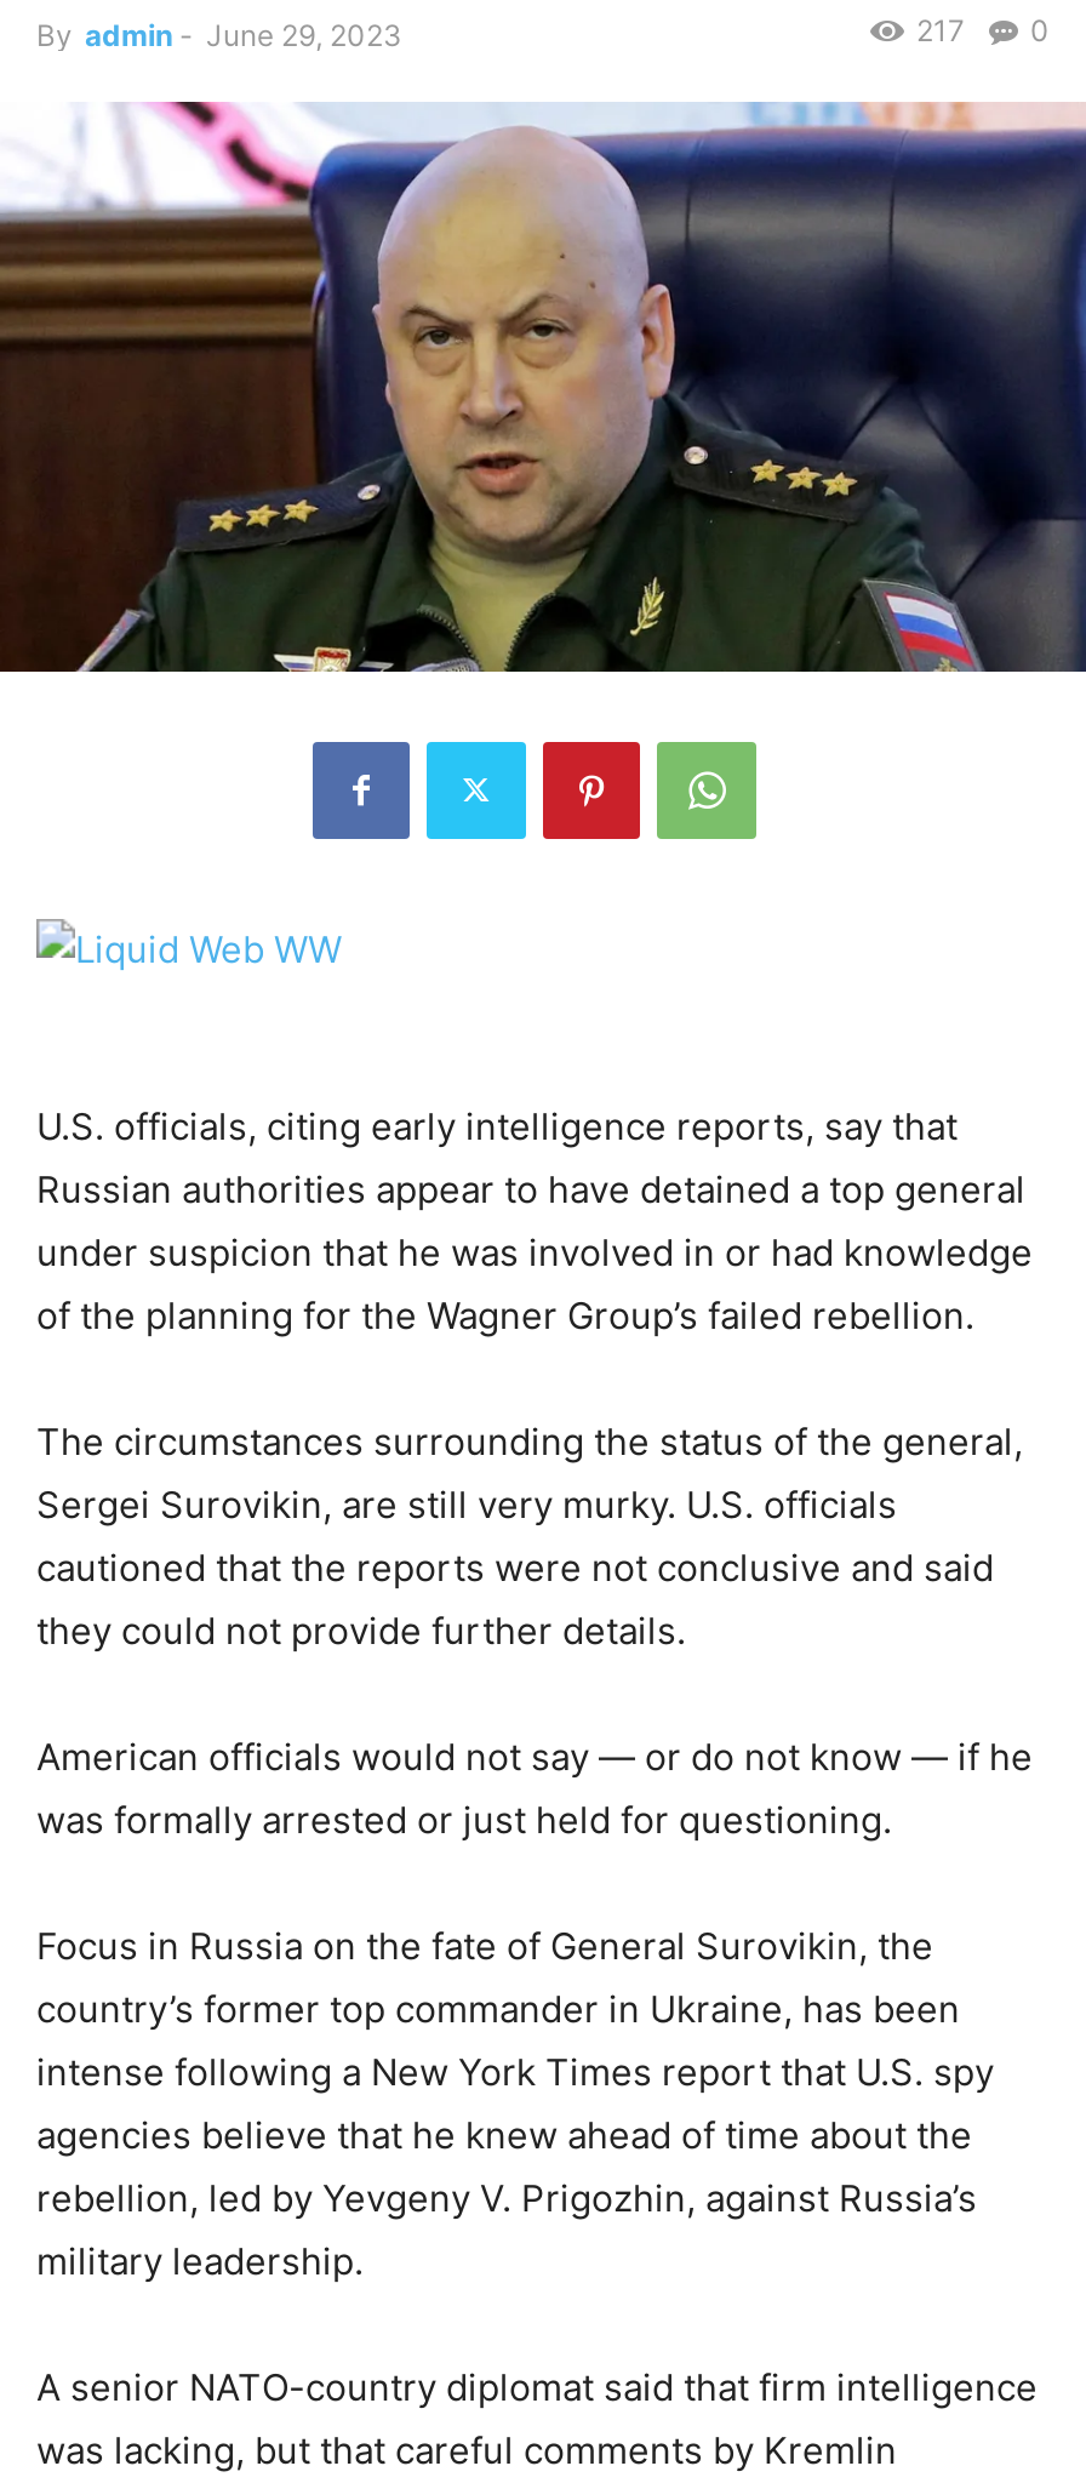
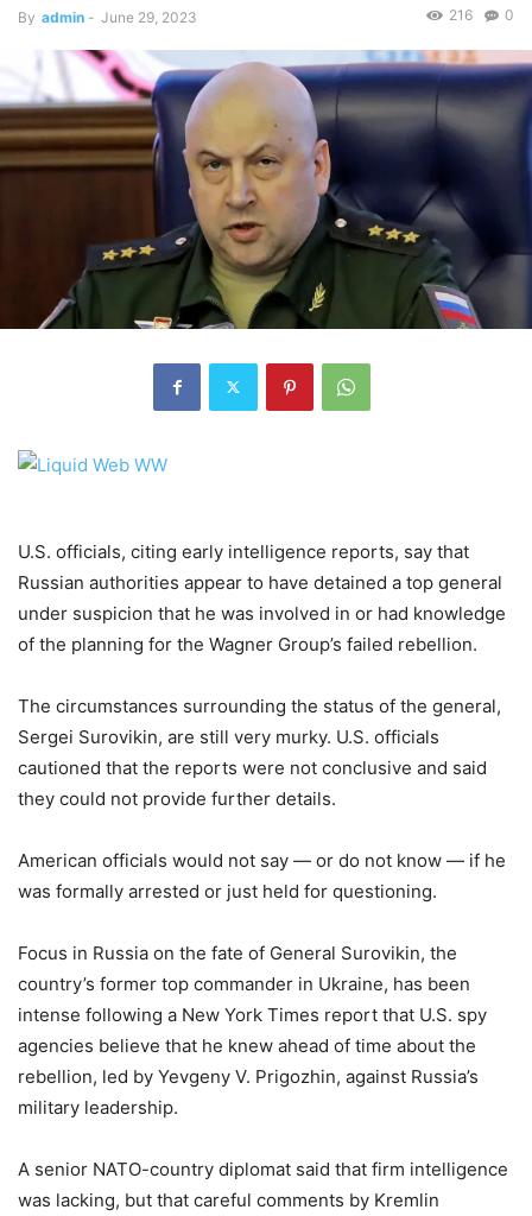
[916,12,1050,48] 217 0 -> [449,6,514,24] 216 0

